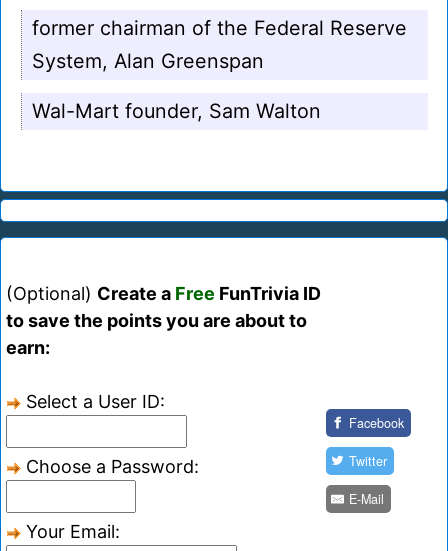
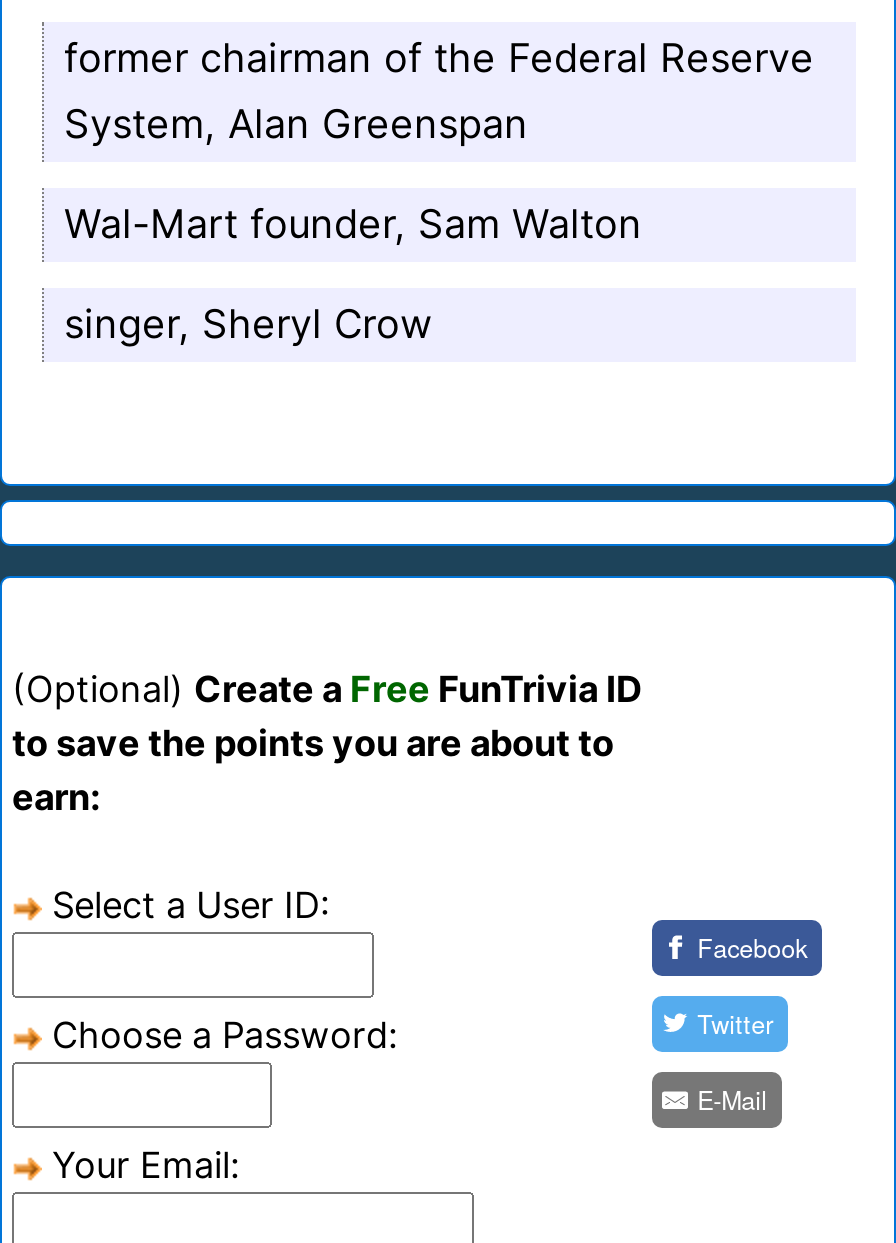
none -> [64,300,432,348] singer, Sheryl Crow

